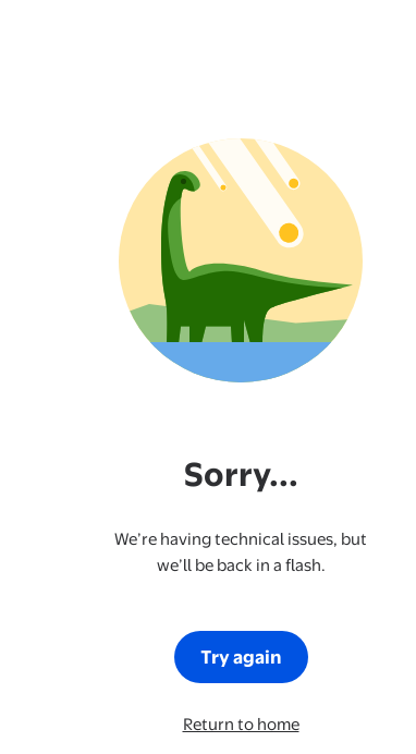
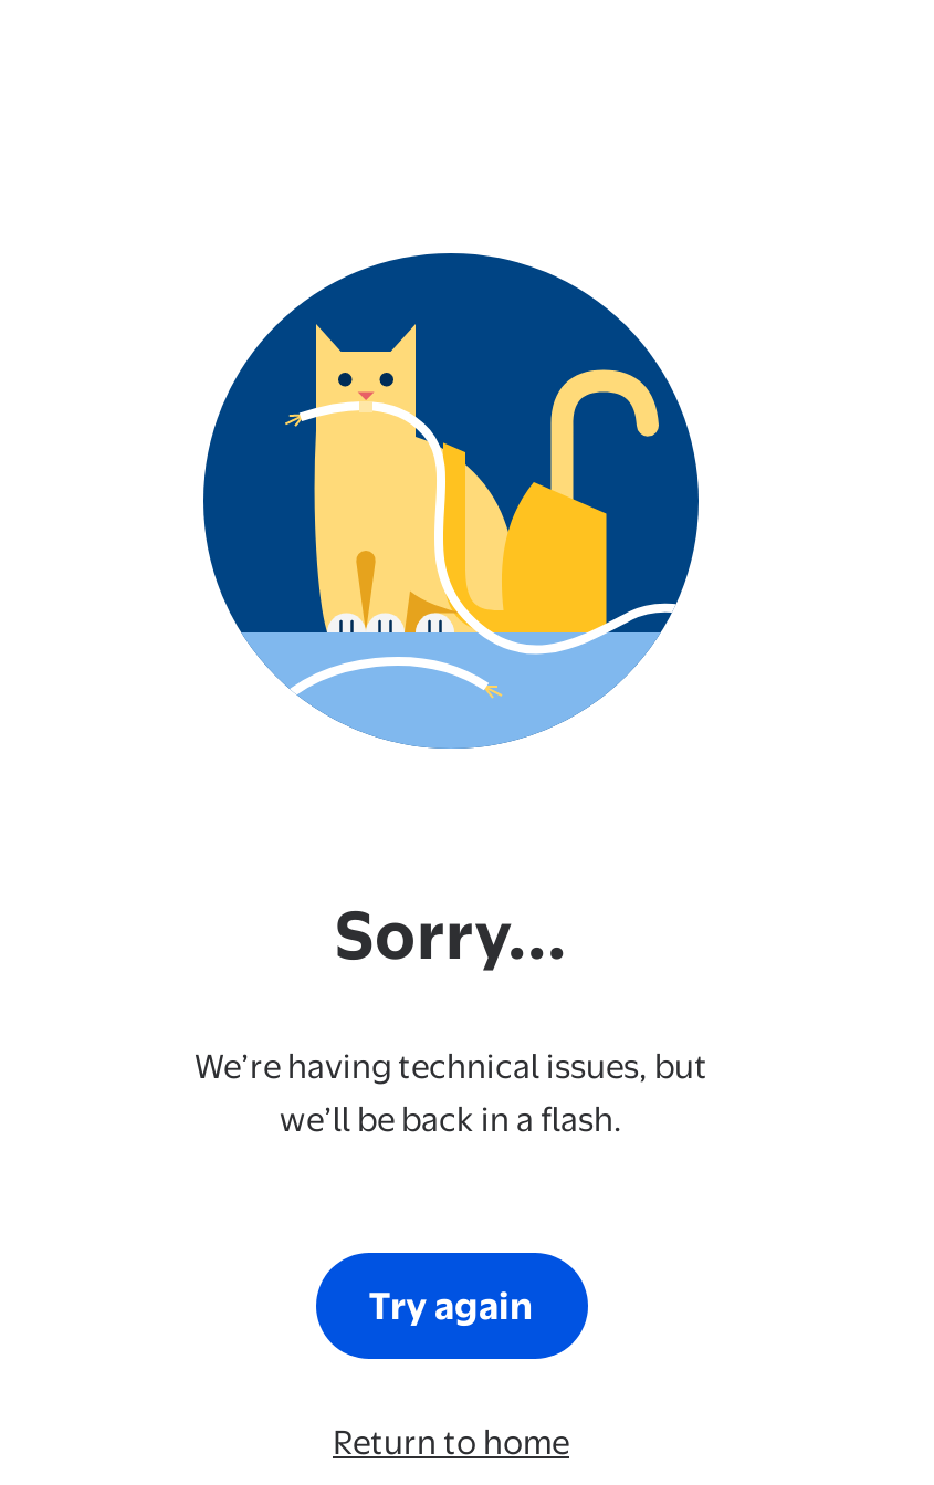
[119,138,363,357] [image] -> [201,251,701,700] [image]

